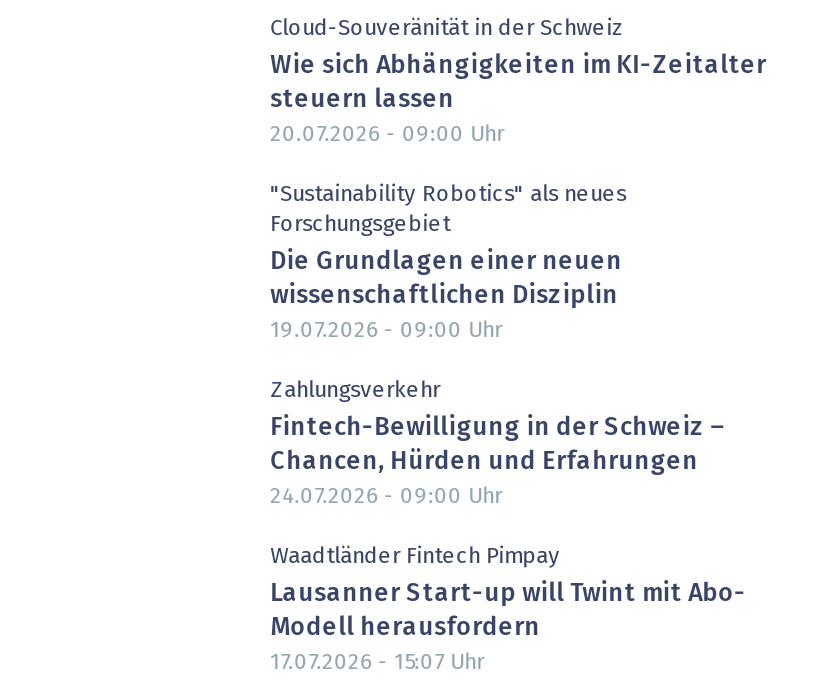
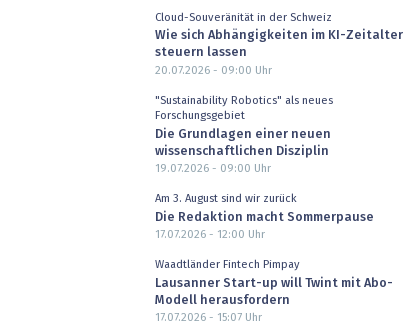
[270,379,440,401] Zahlungsverkehr -> [155,193,297,204] Am 3. August sind wir zurück
[270,414,726,507] Fintech-Bewilligung in der Schweiz – | Chancen, Hürden und Erfahrungen | 24.07.2026 - 09:00 Uhr -> [155,210,374,240] Die Redaktion macht Sommerpause | 17.07.2026 - 12:00 Uhr

